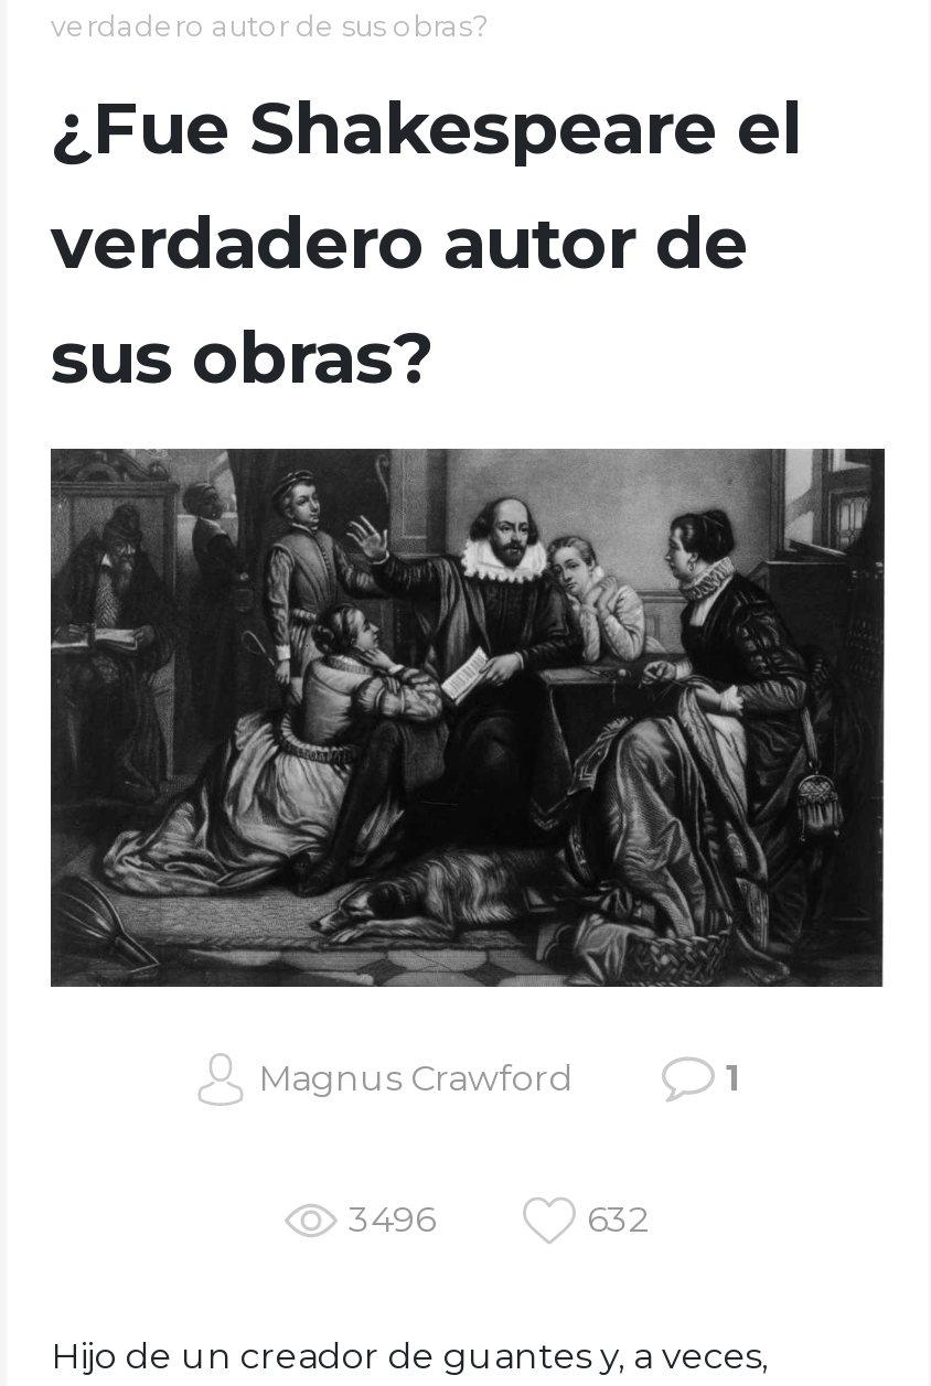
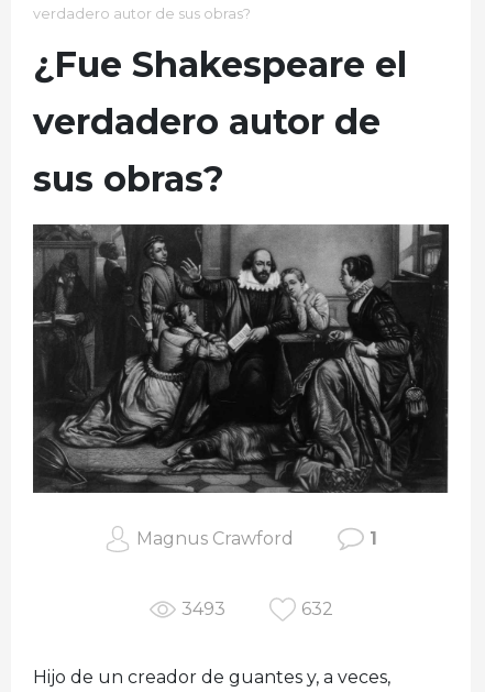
[349,1198,435,1240] 3496 -> [181,598,225,619] 3493

